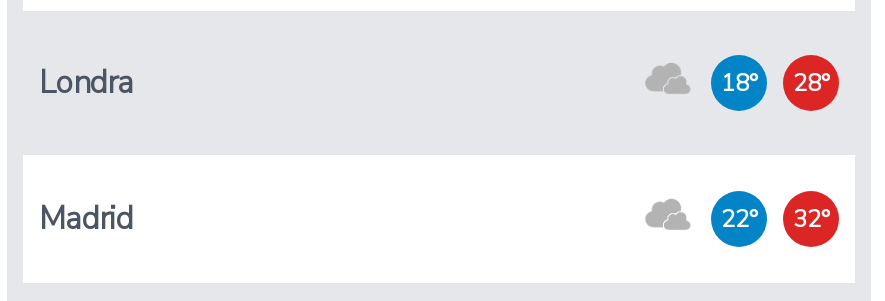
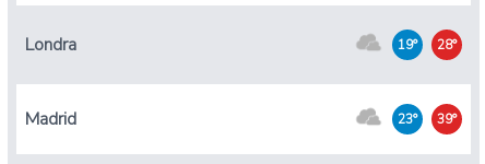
[721,67,829,99] 18° 28° -> [398,36,457,54] 19° 28°
[721,203,757,235] 22° -> [398,111,417,128] 23°
[793,203,829,235] 32° -> [437,111,457,128] 39°

